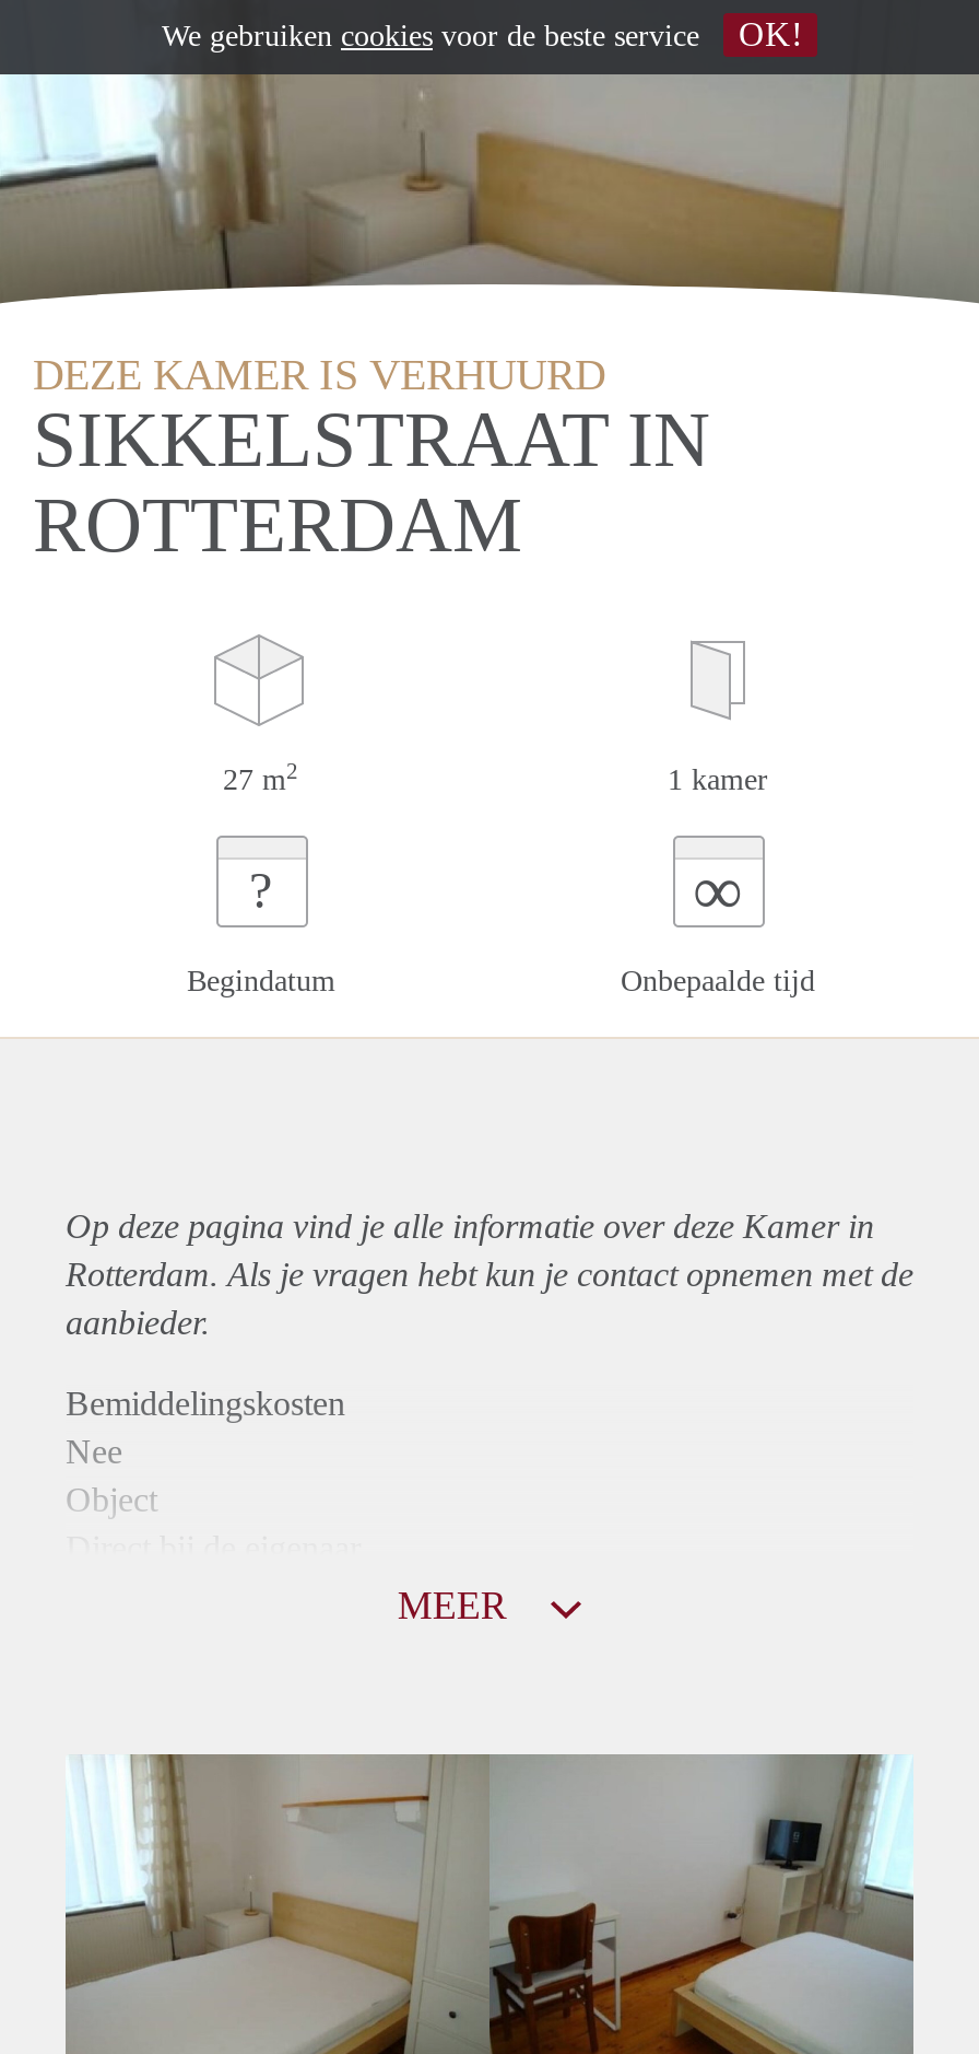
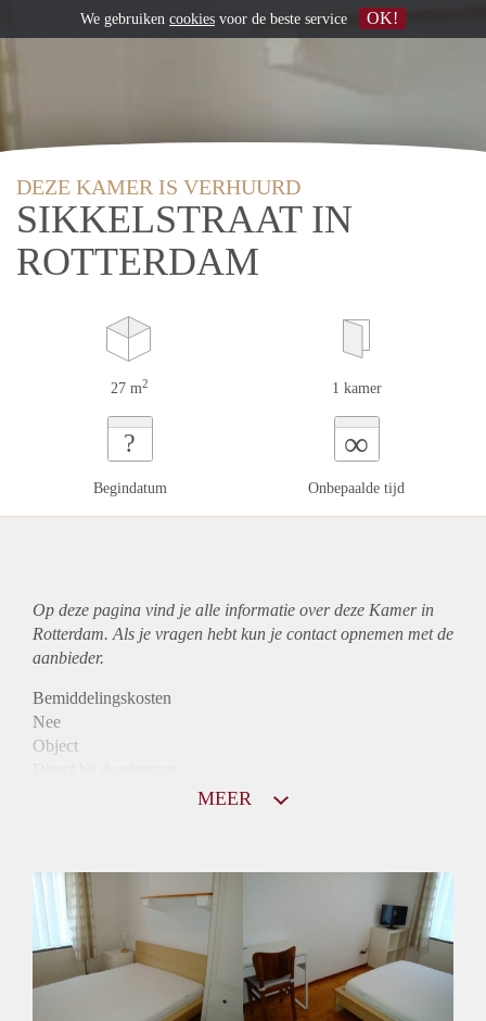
[7,74,846,304] [image] -> [3,38,419,150] [image]

